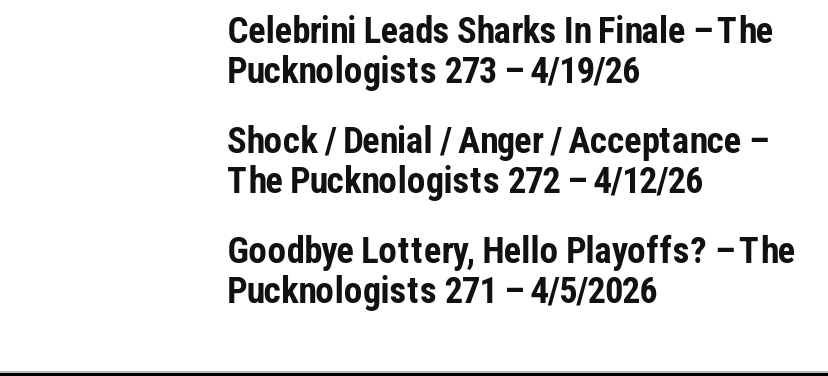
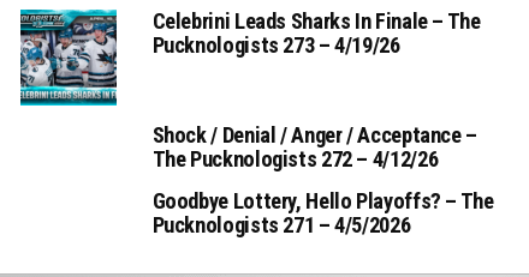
none -> [19,8,118,107] [image]

